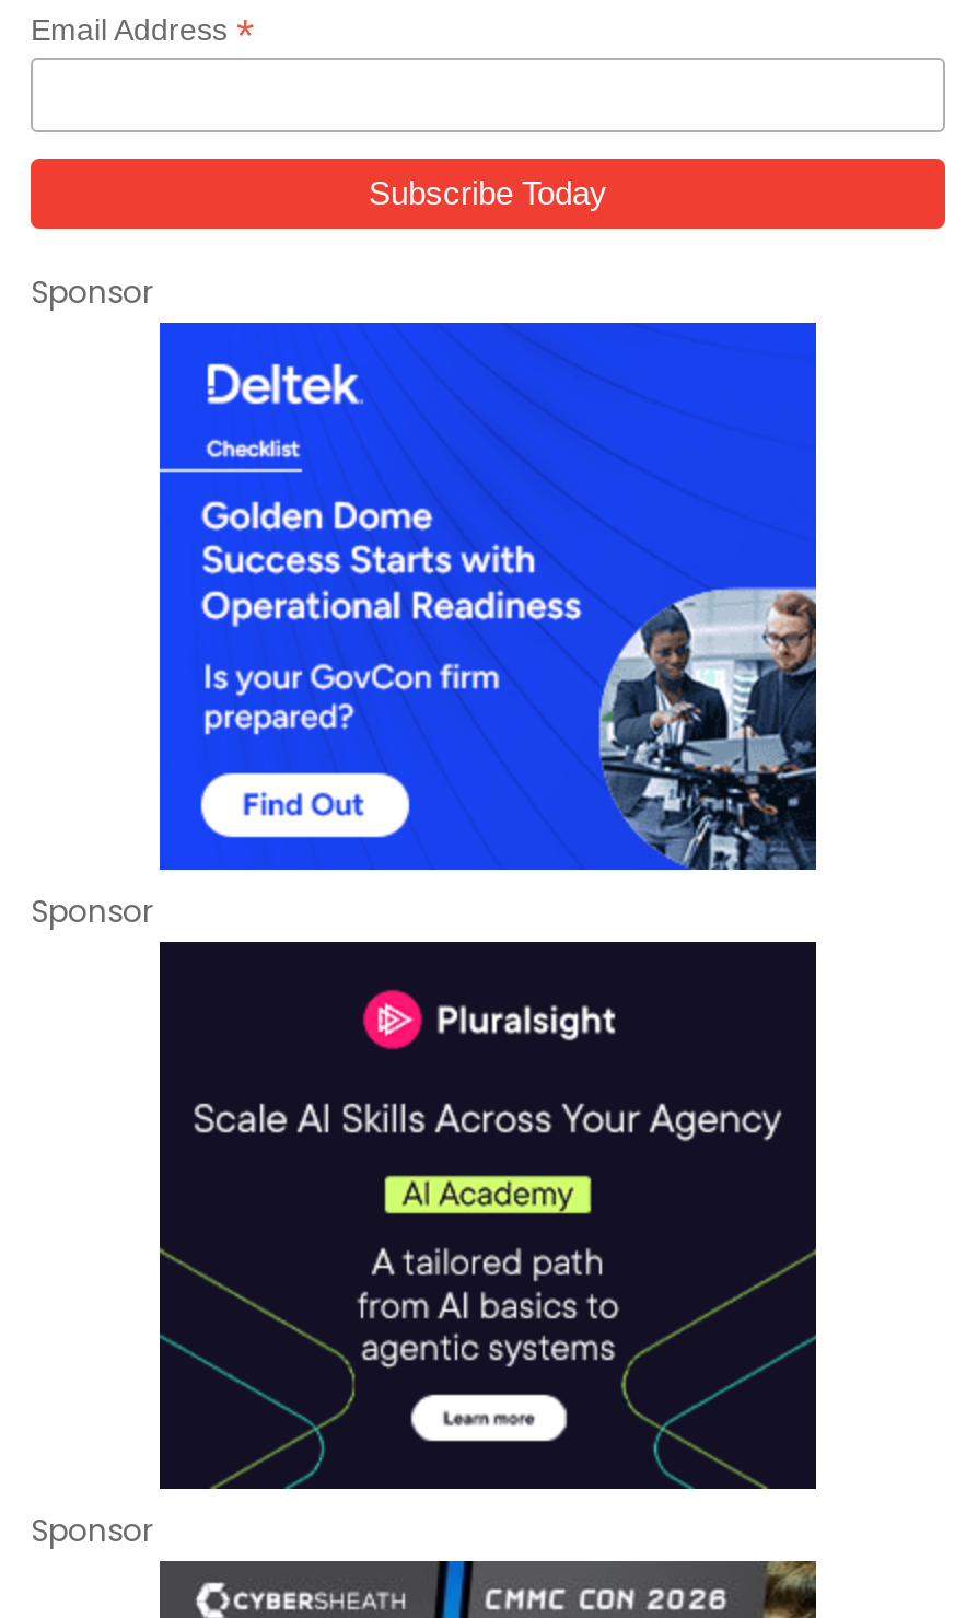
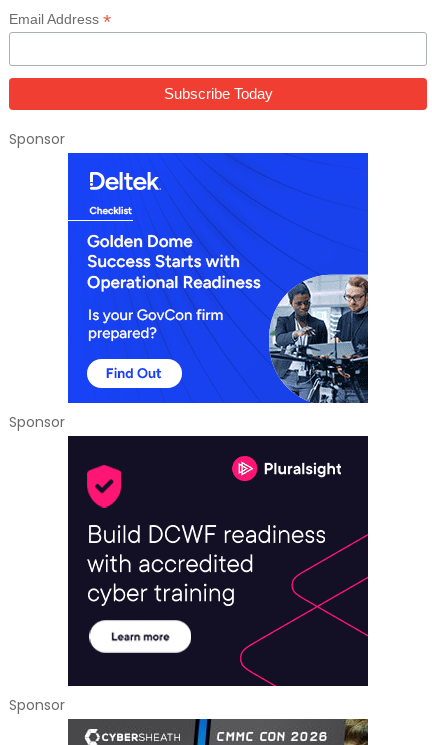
[160,986,816,1491] [image] -> [68,455,369,687] [image]

